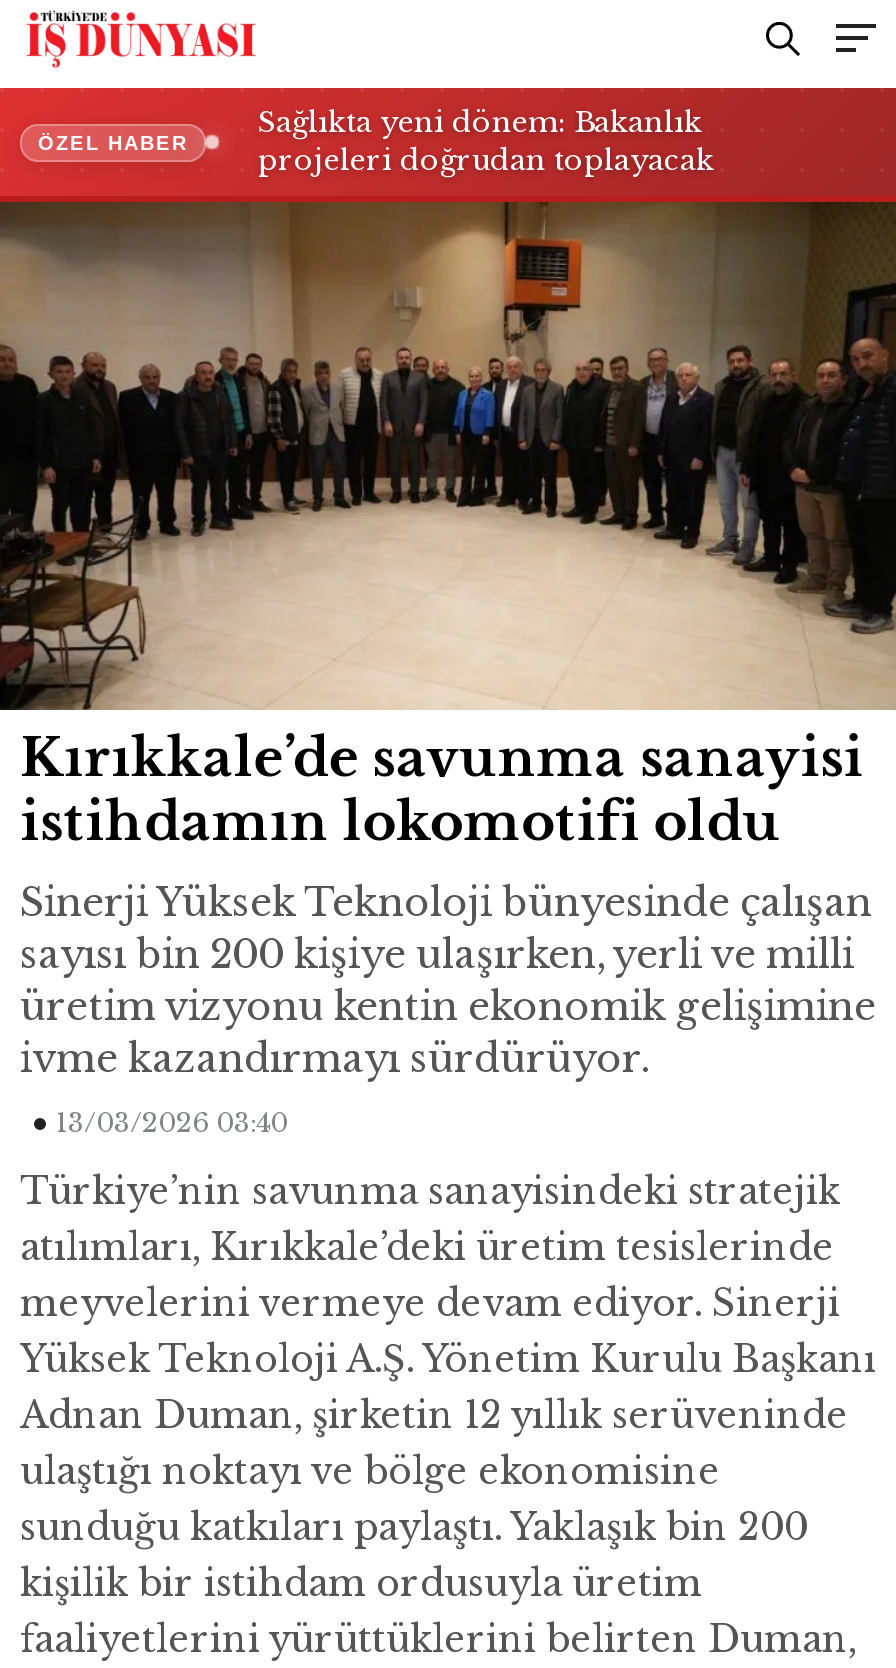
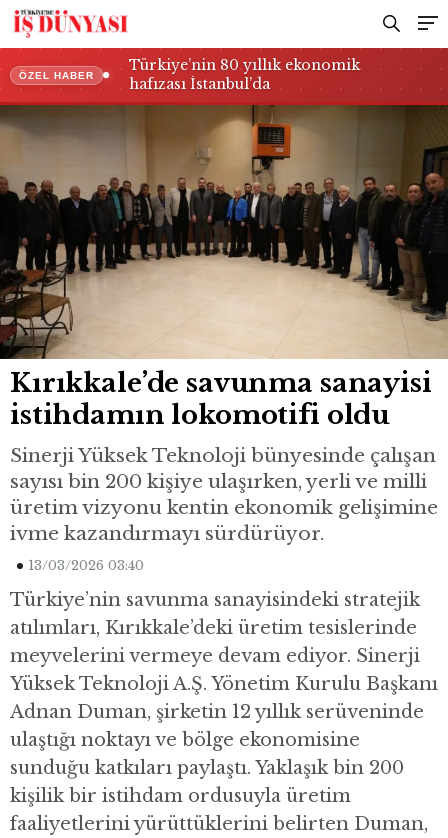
[258,104,714,178] Sağlıkta yeni dönem: Bakanlık | projeleri doğrudan toplayacak -> [129,56,360,93] Türkiye’nin 80 yıllık ekonomik | hafızası İstanbul’da

